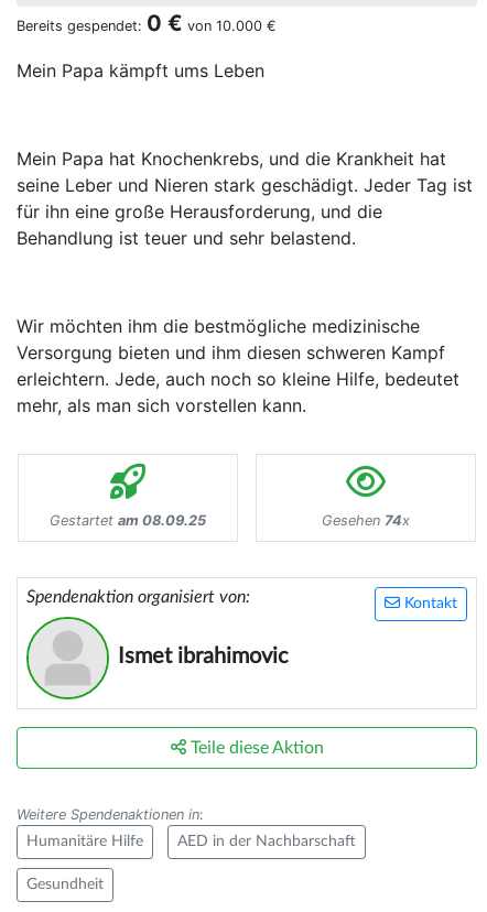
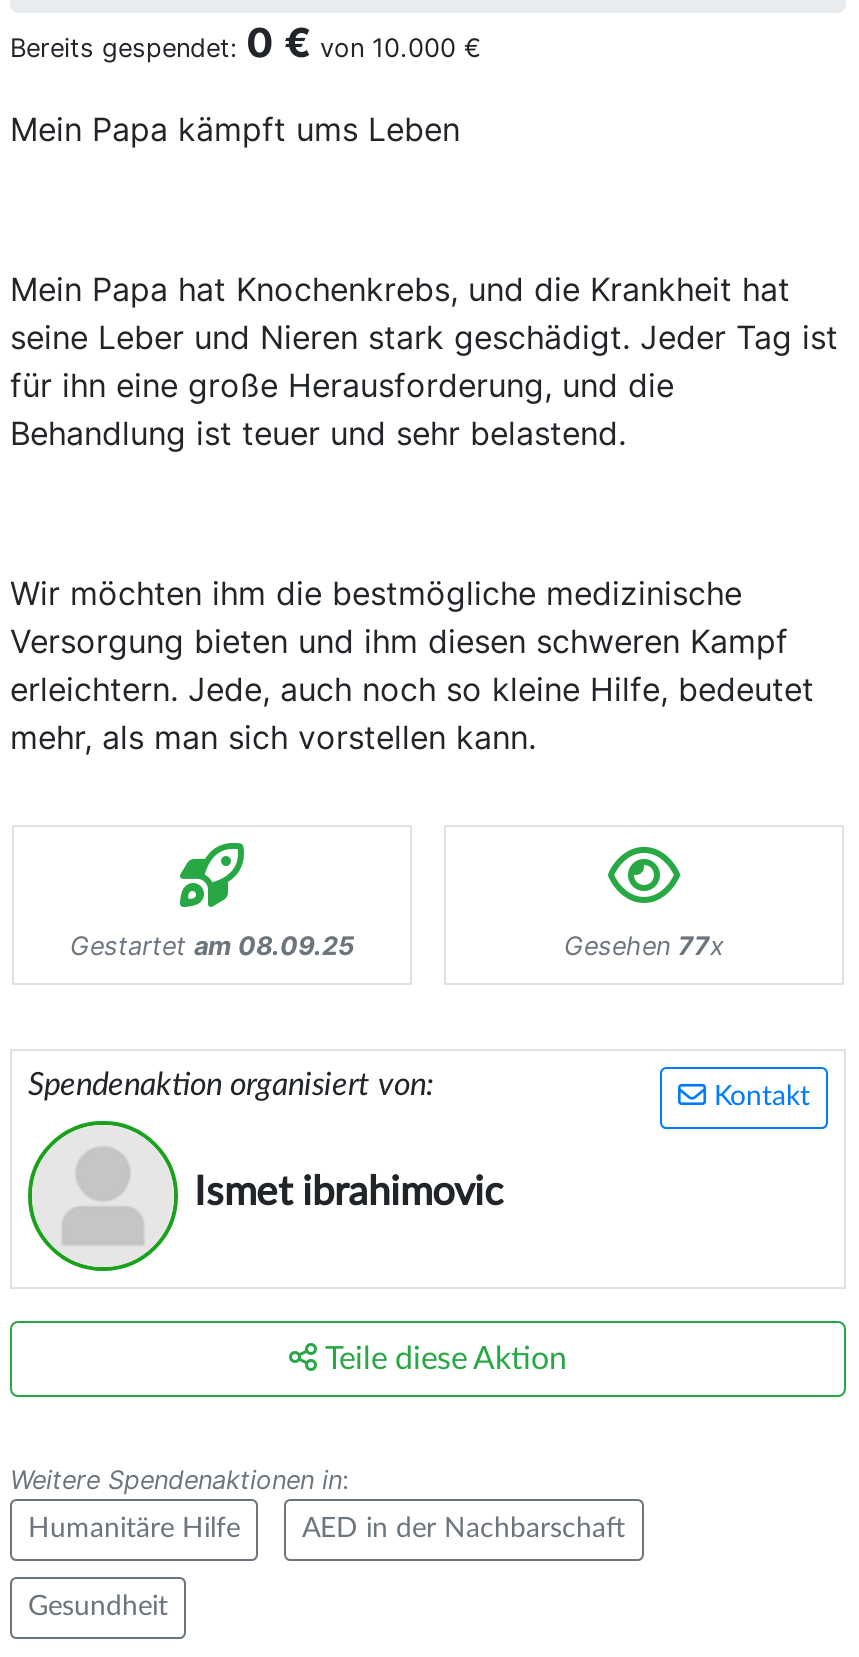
[322,513,410,529] Gesehen 74x -> [564,932,724,962] Gesehen 77x

